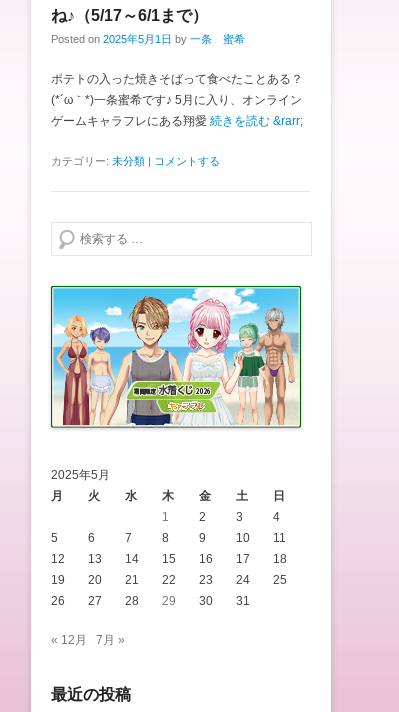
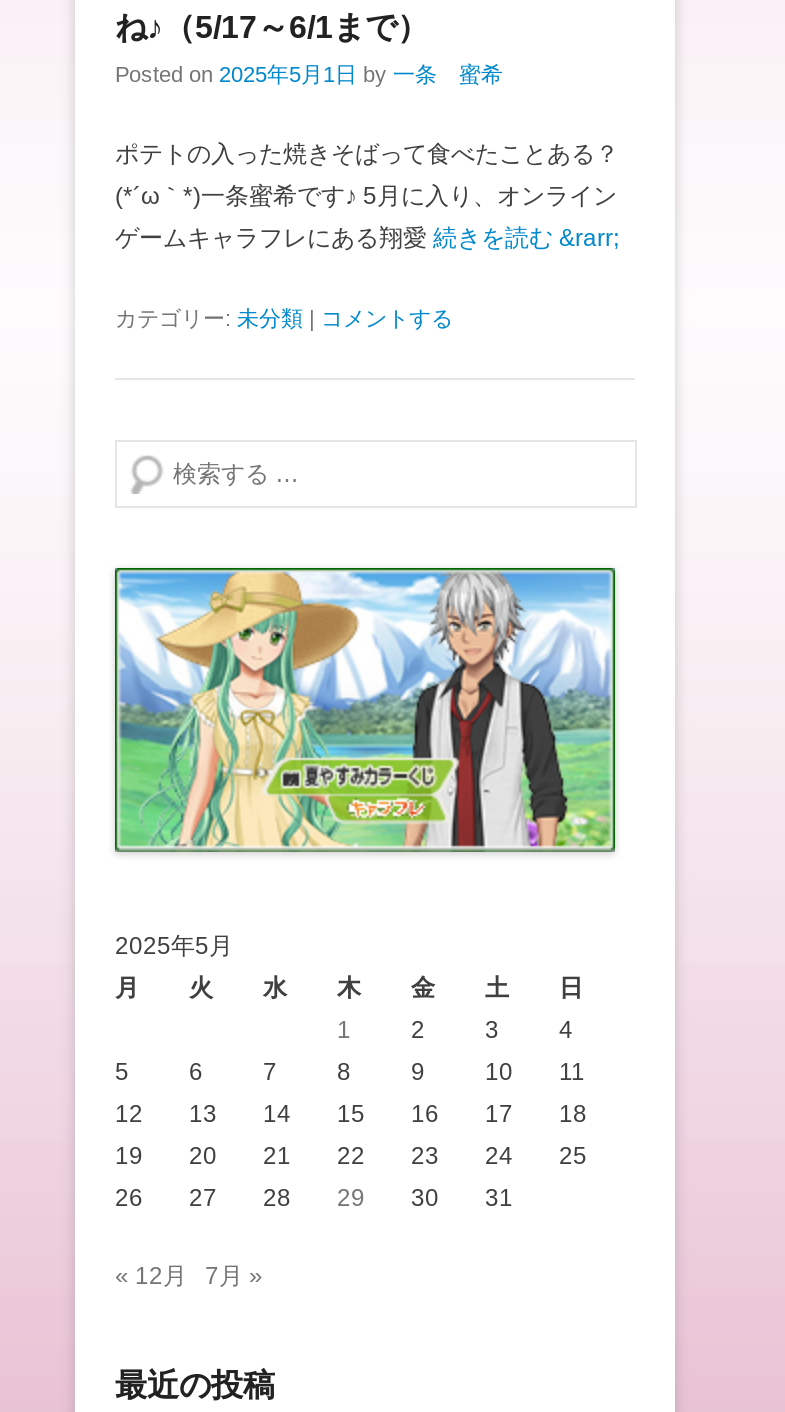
[52,287,300,427] [image] -> [117,570,611,850] [image]

